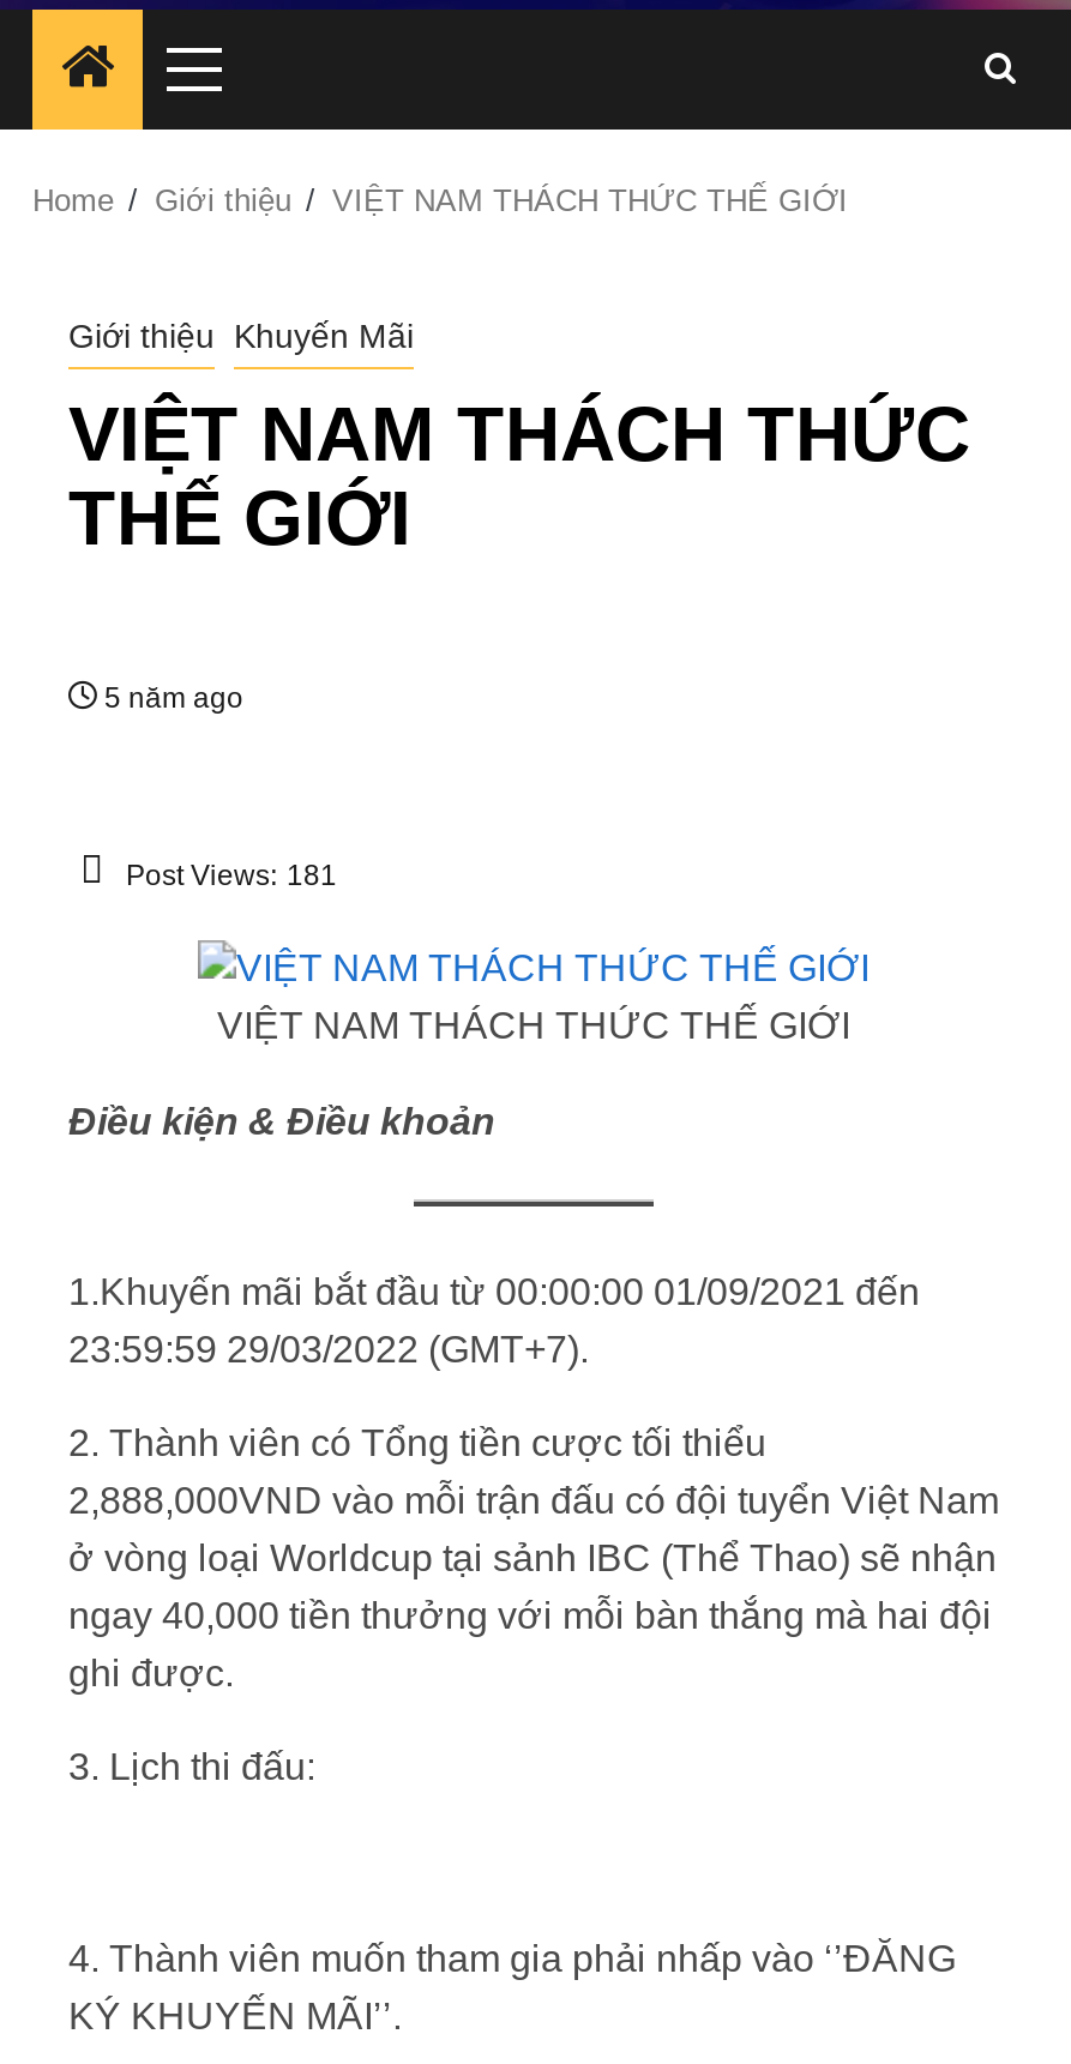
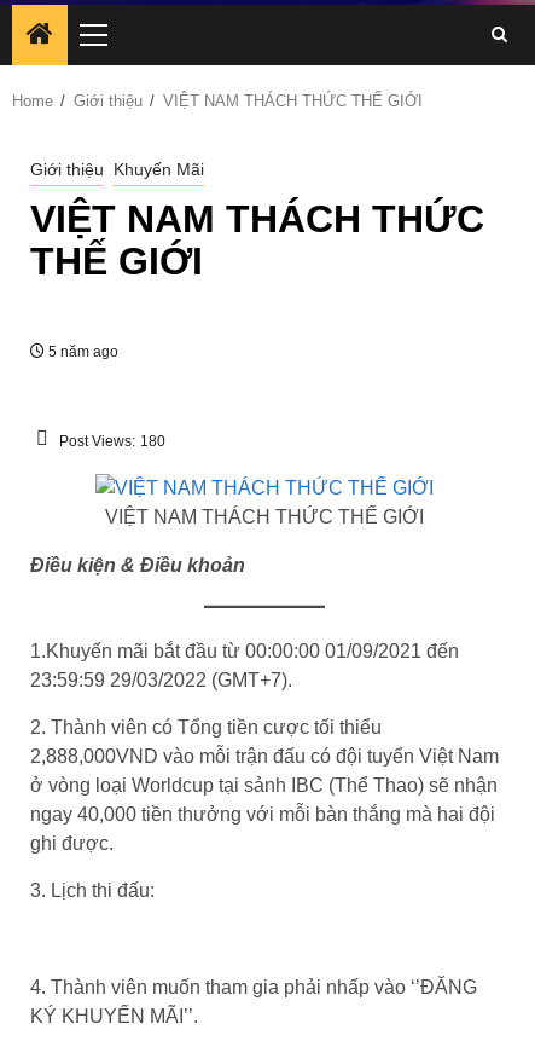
[126,859,337,892] Post Views: 181 -> [59,433,165,450] Post Views: 180

